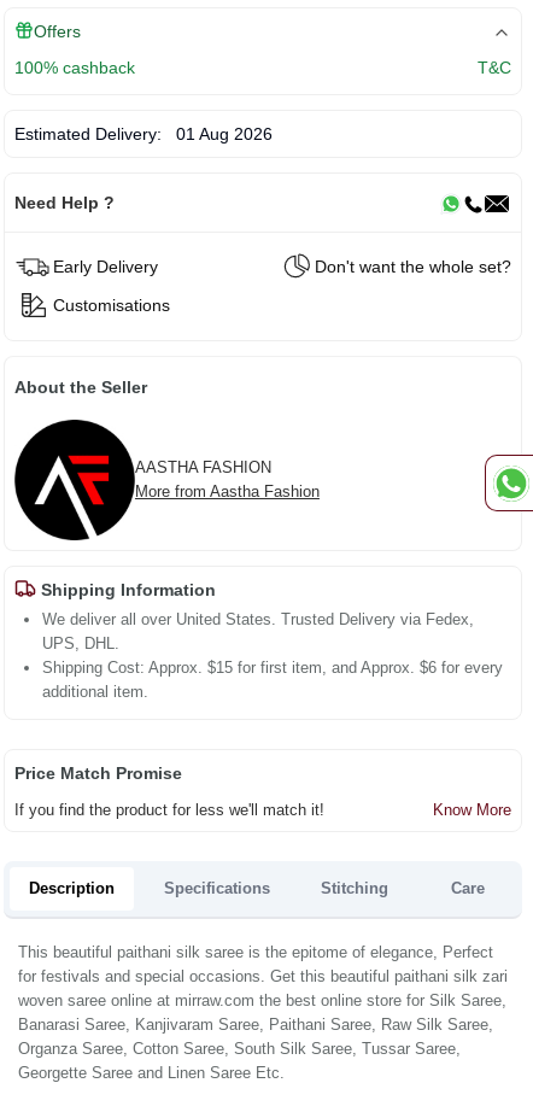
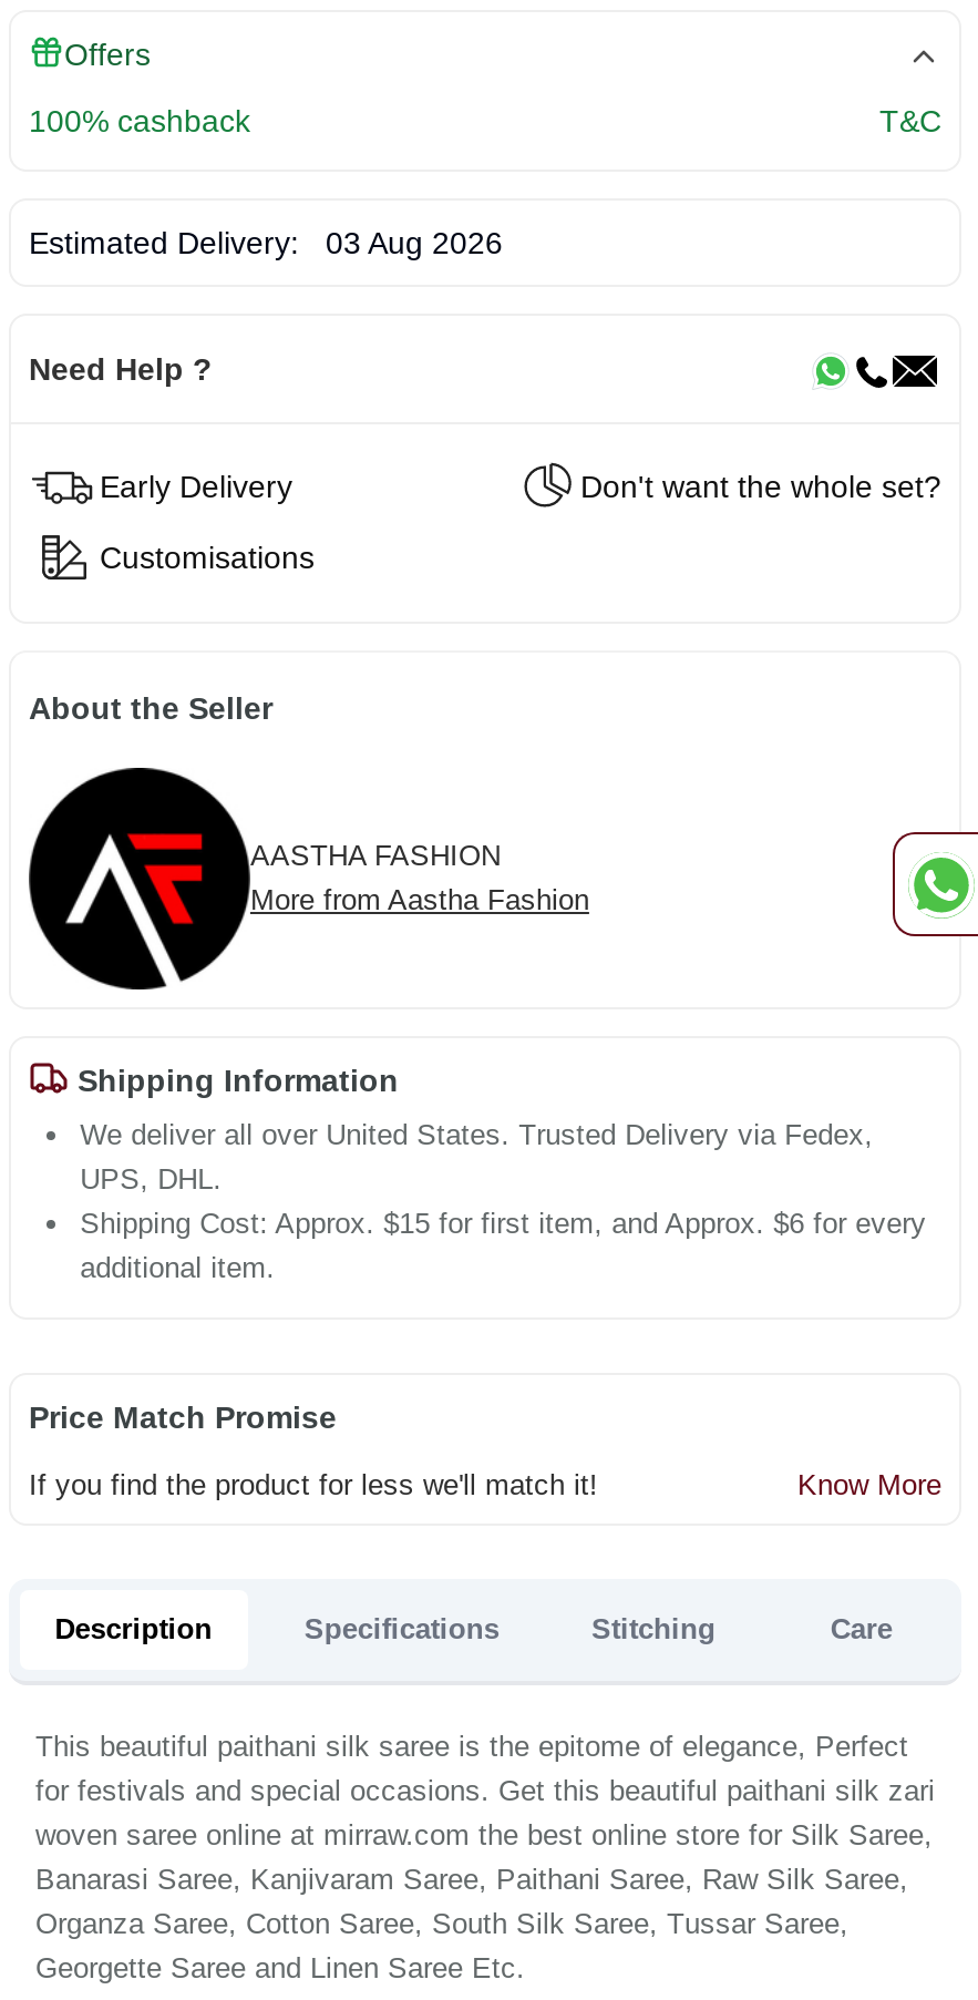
[14,124,273,143] Estimated Delivery: 01 Aug 2026 -> [29,224,503,260] Estimated Delivery: 03 Aug 2026

